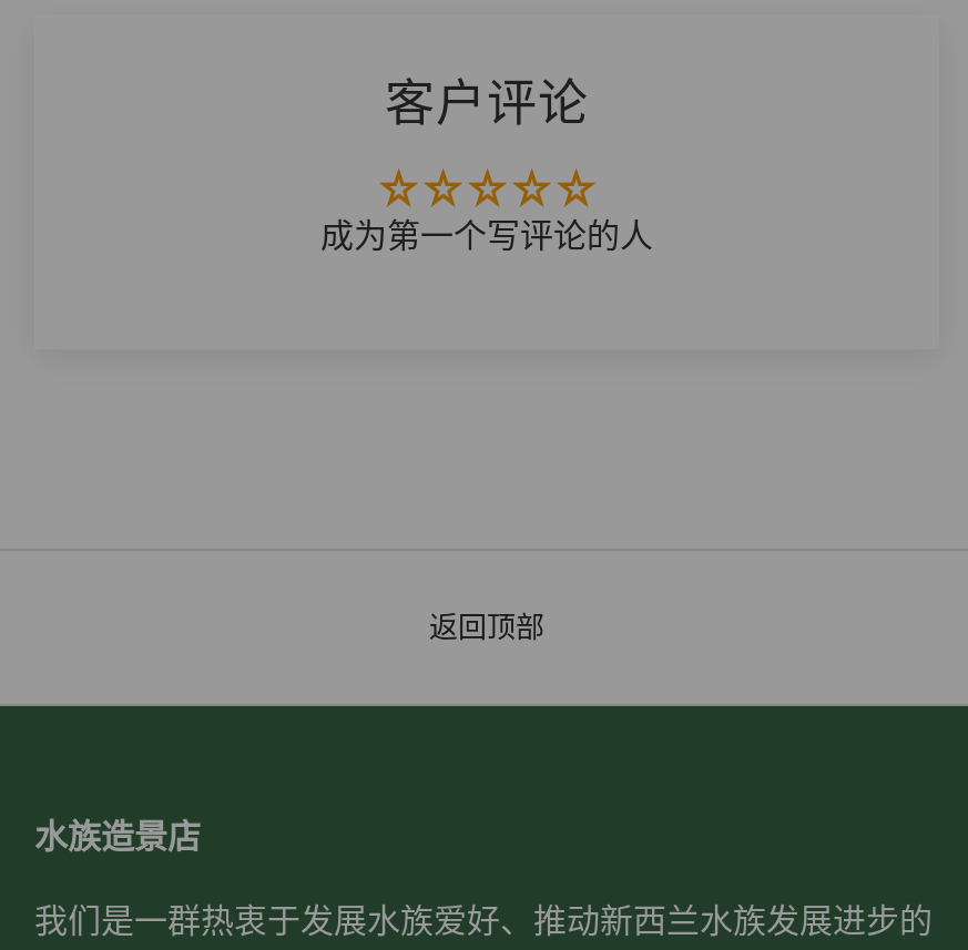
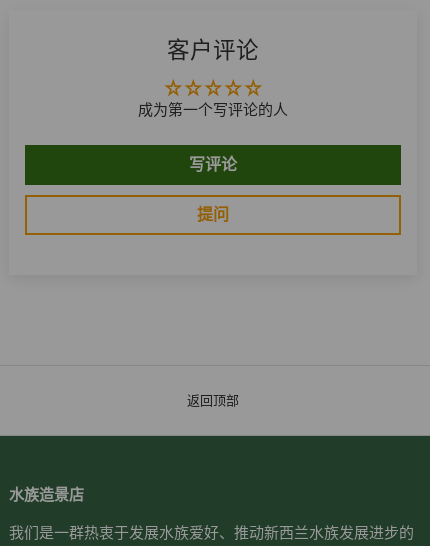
none -> [189,154,237,223] 写评论 | 提问

